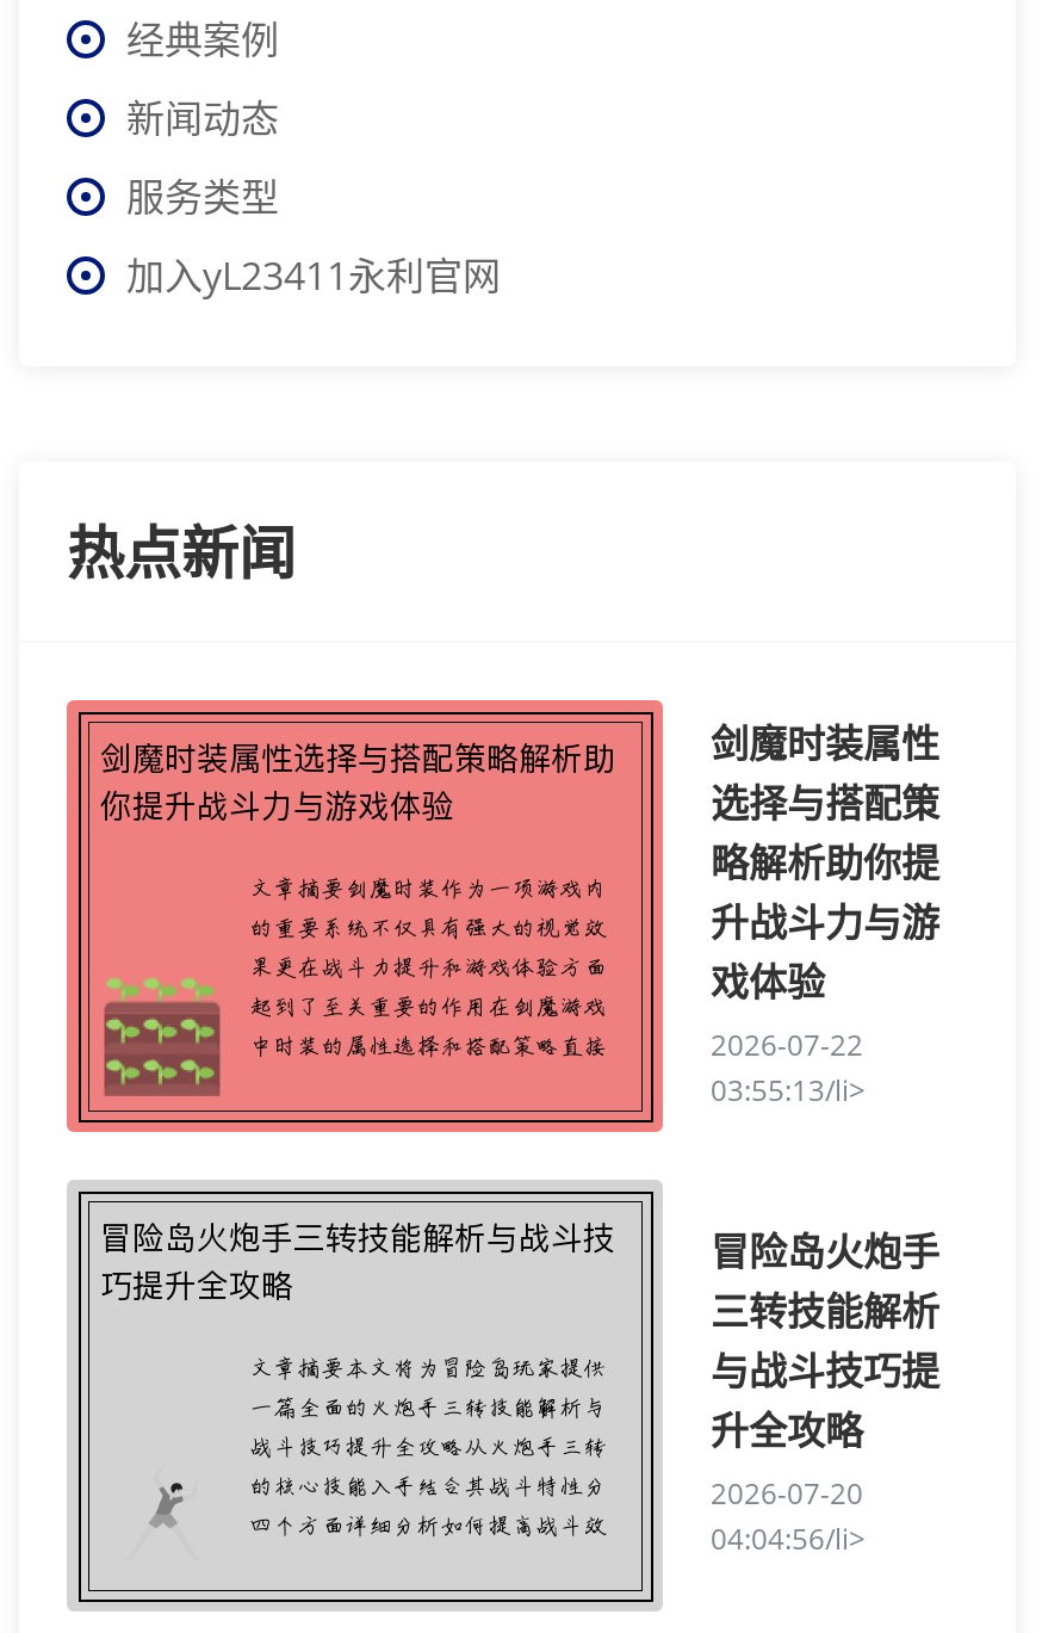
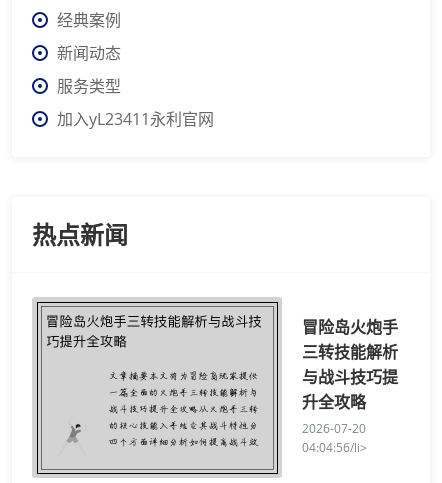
[64,698,939,1134] [image] | 剑魔时装属性 | 选择与搭配策 | 略解析助你提 | 升战斗力与游 | 戏体验 | 2026-07-22 | 03:55:13/li> -> none

